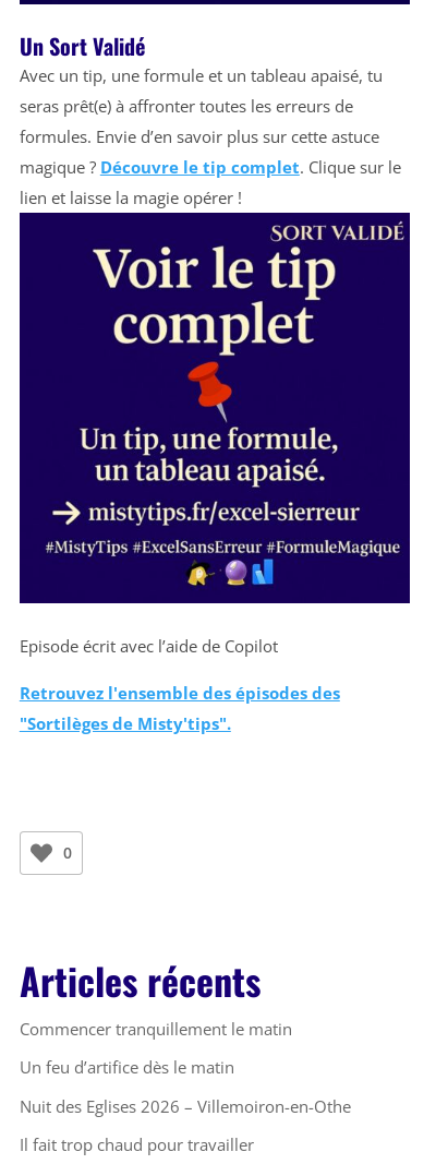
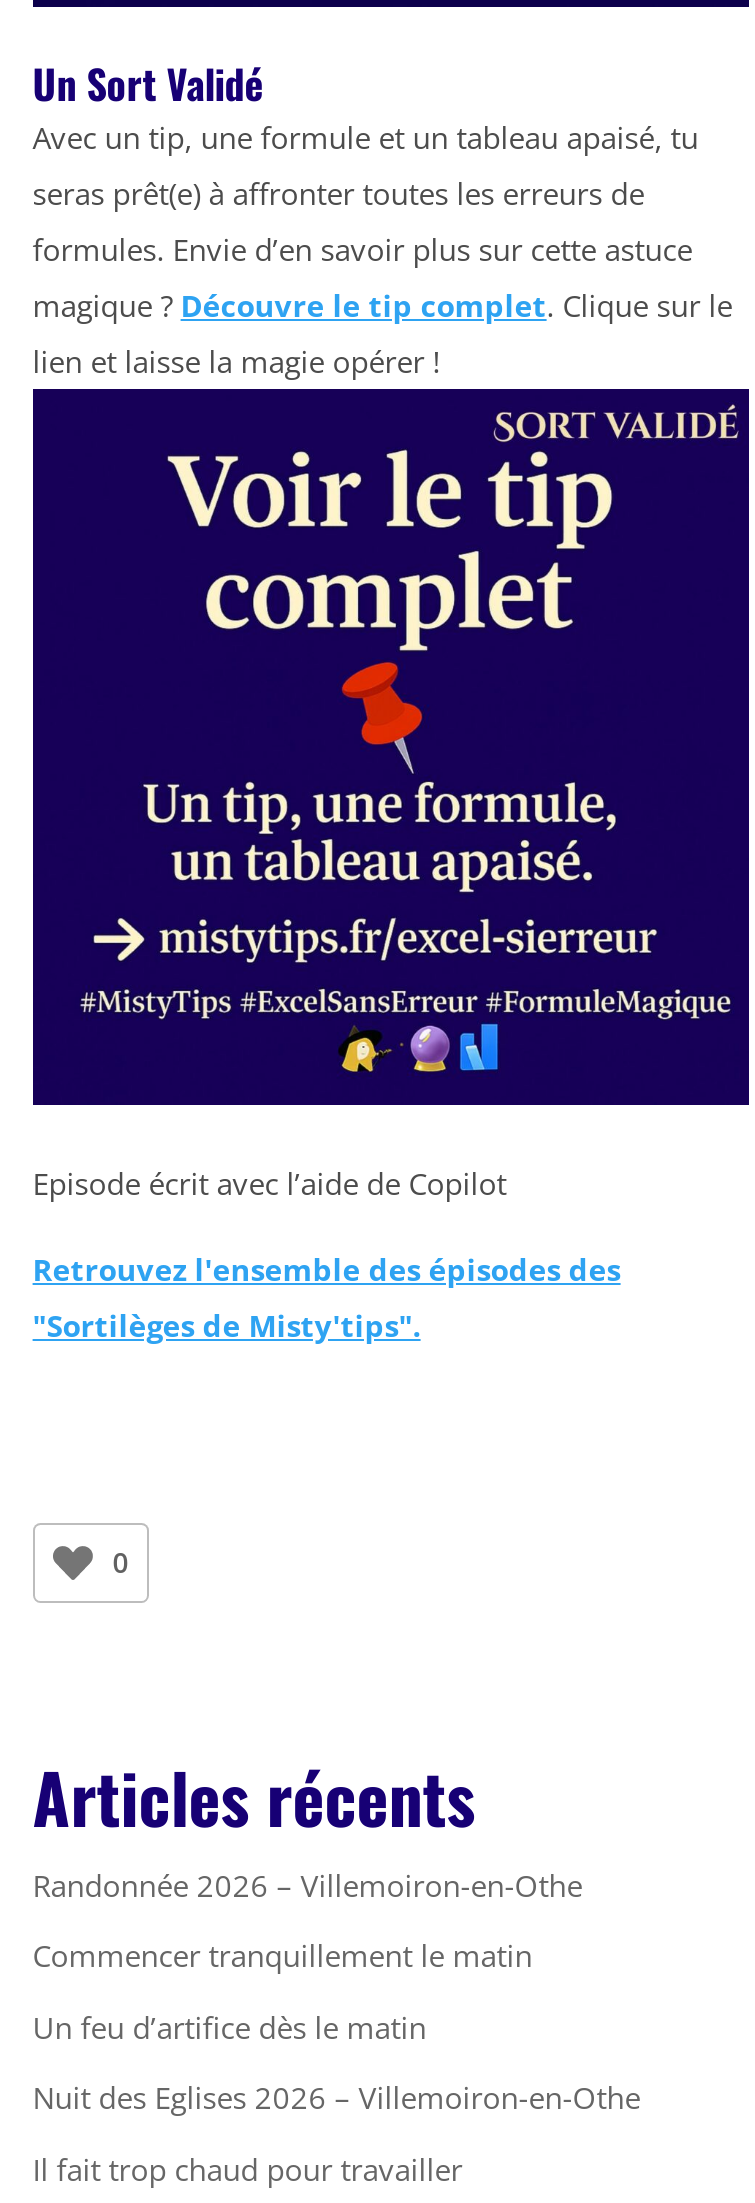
none -> [33,1865,583,1905] Randonnée 2026 – Villemoiron-en-Othe

